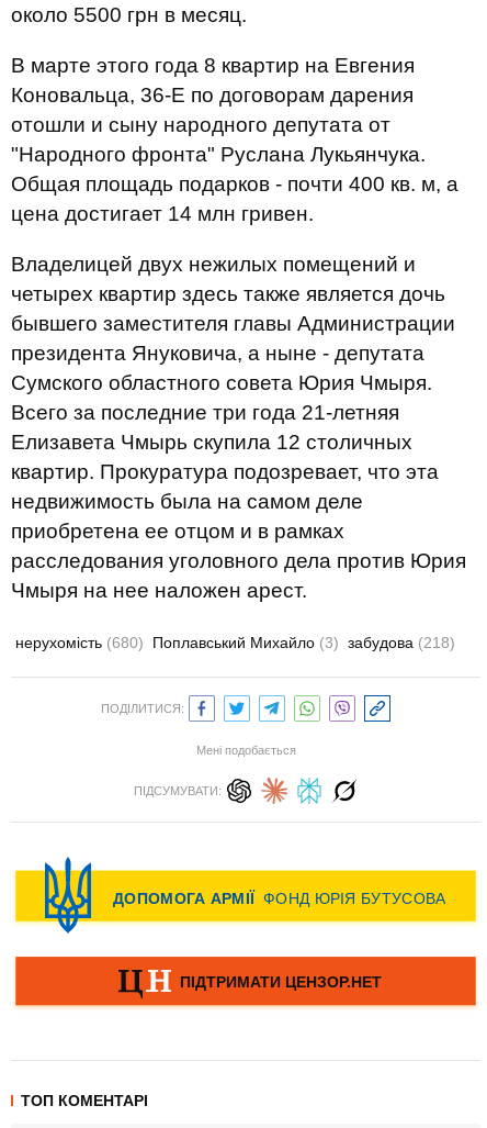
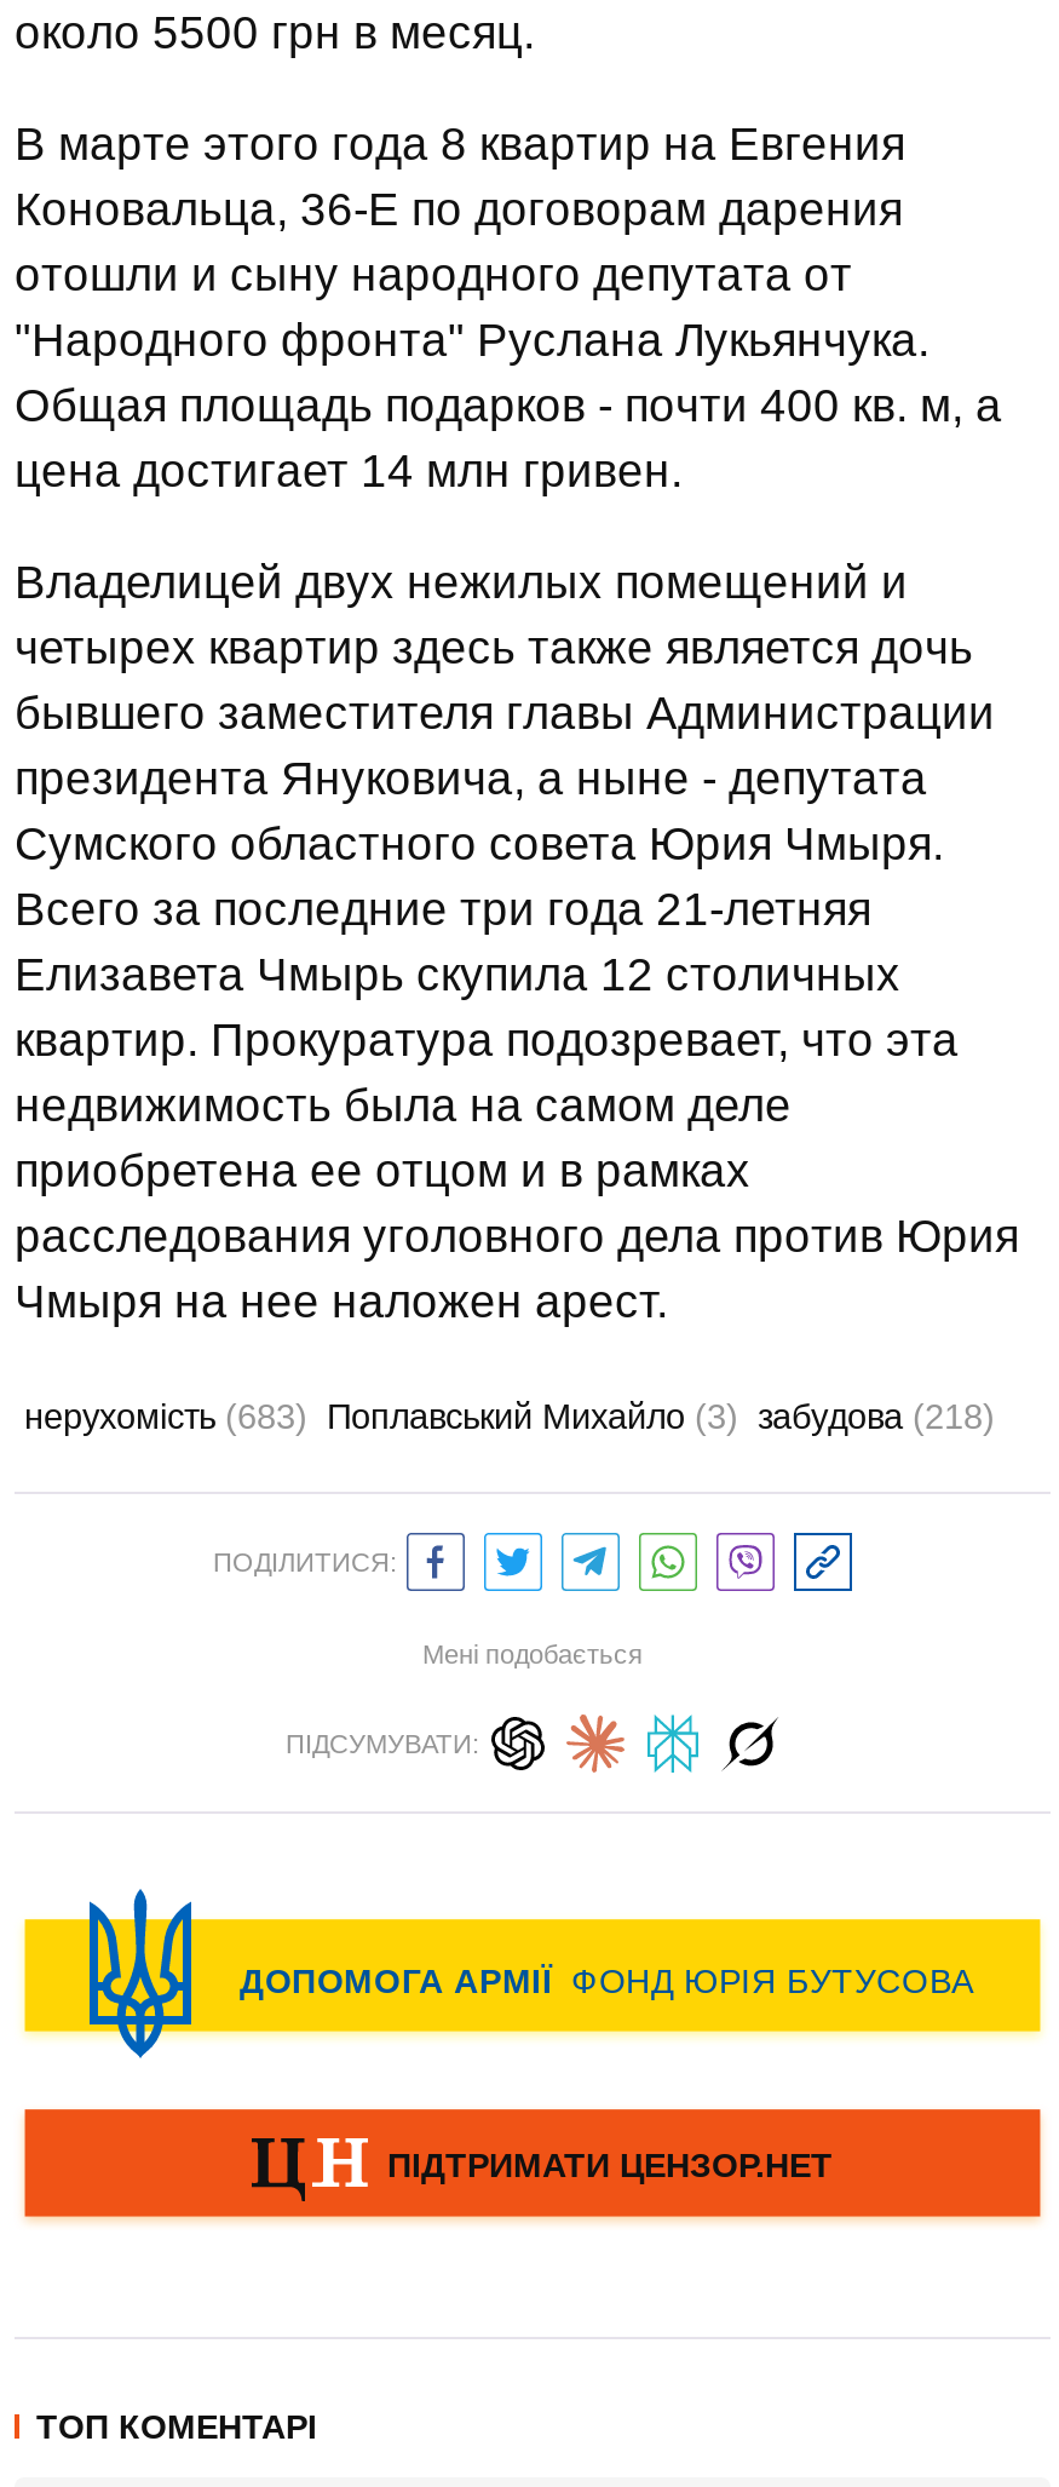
[15,634,455,651] нерухомість (680) Поплавський Михайло (3) забудова (218) -> [24,1397,995,1436] нерухомість (683) Поплавський Михайло (3) забудова (218)

